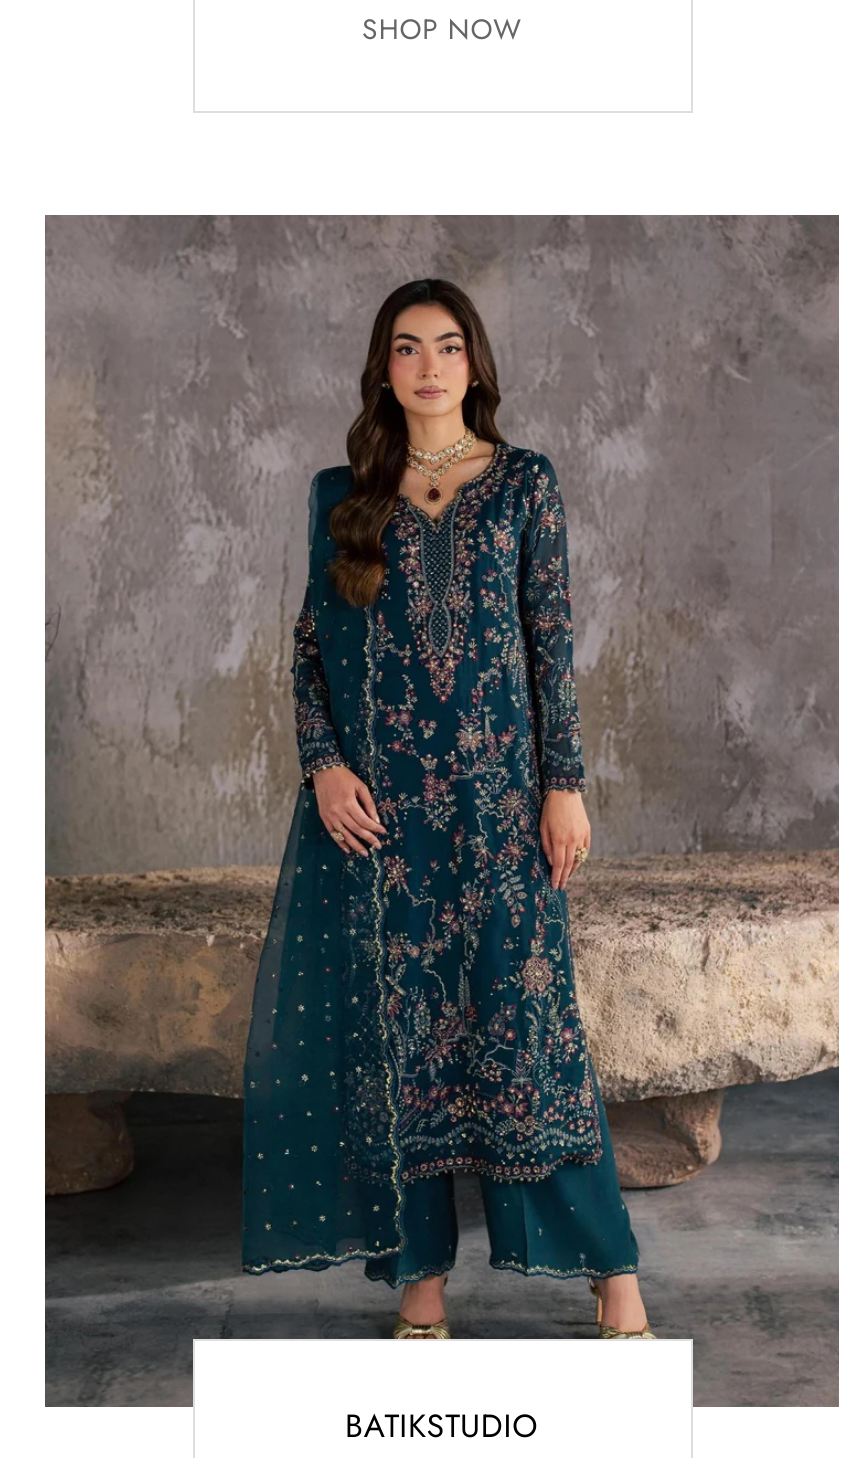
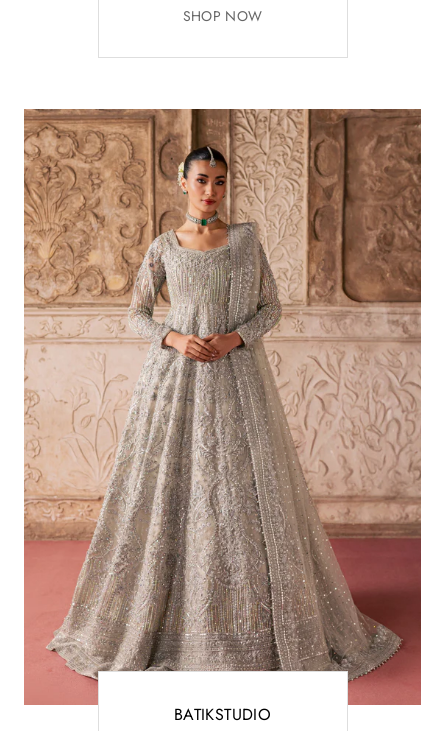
[43,215,839,1409] [image] -> [23,108,422,706] [image]

